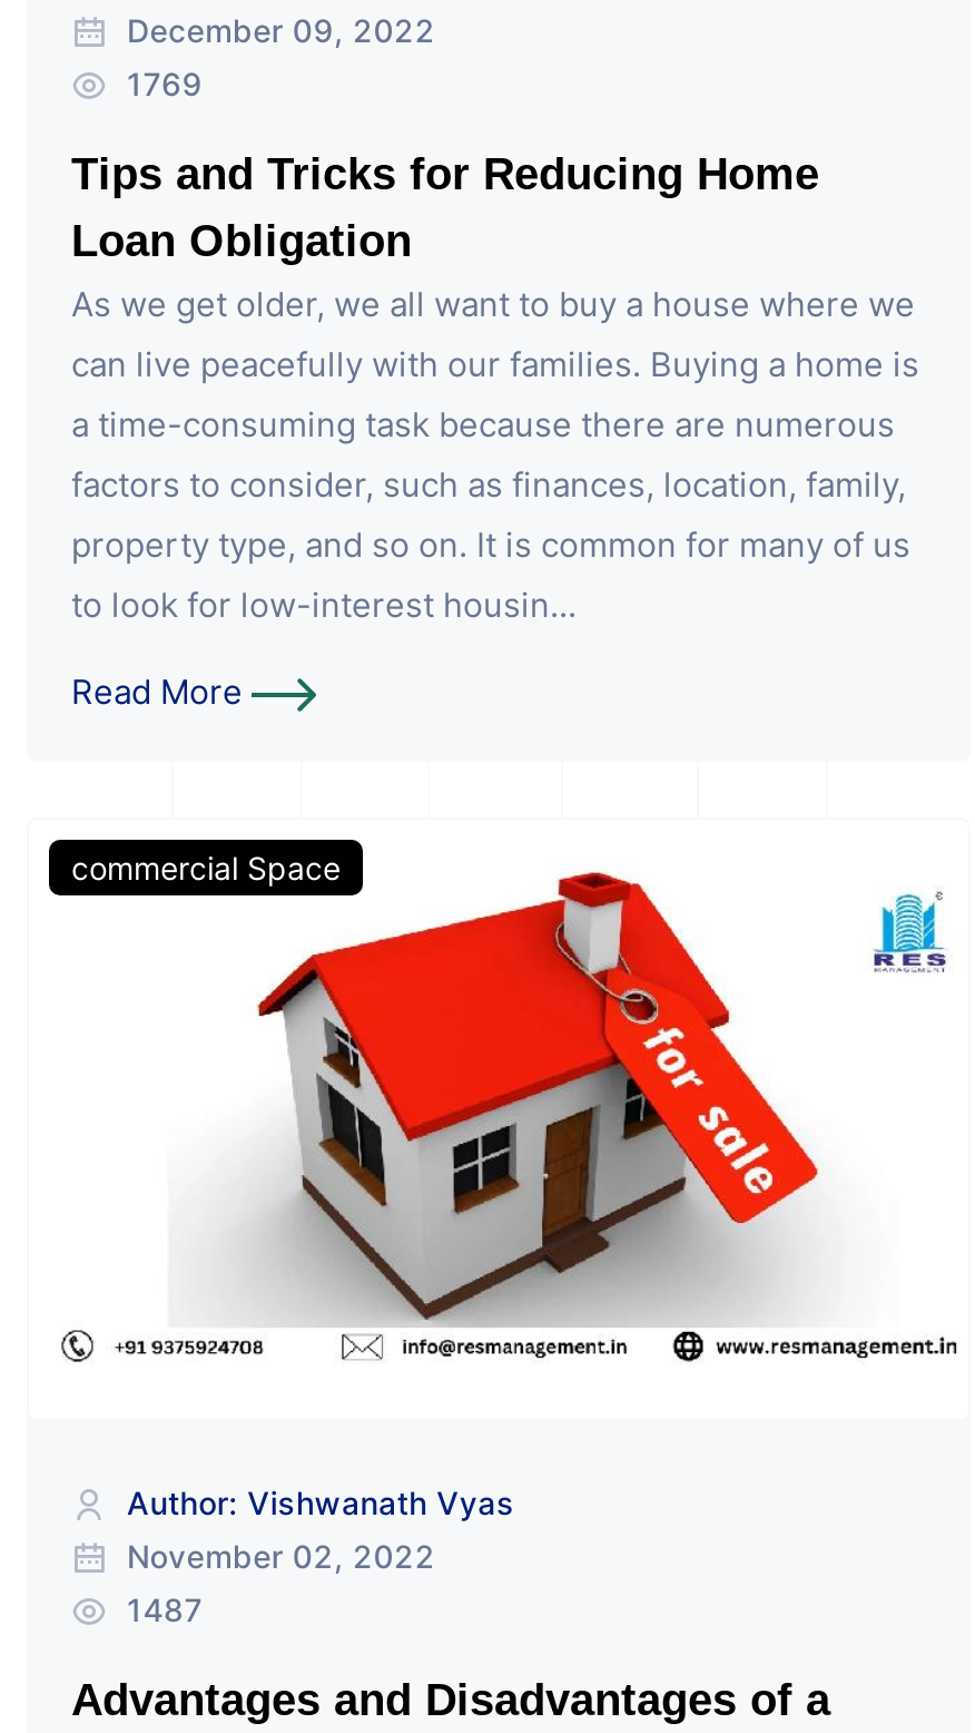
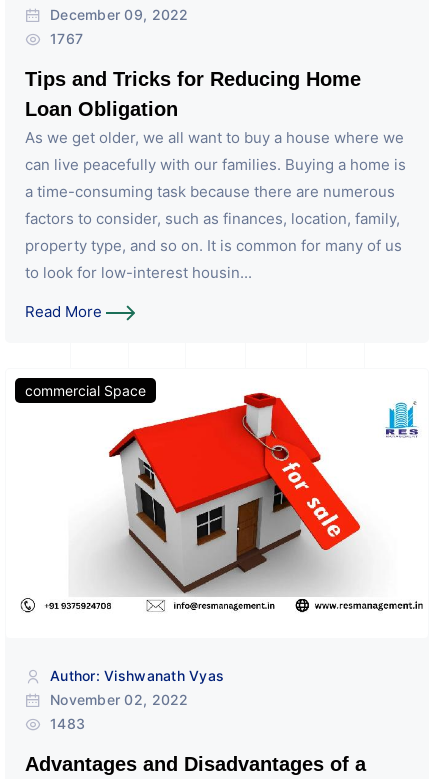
[127,64,203,102] 1769 -> [50,30,83,47] 1767
[127,1590,203,1628] 1487 -> [50,715,85,732] 1483

